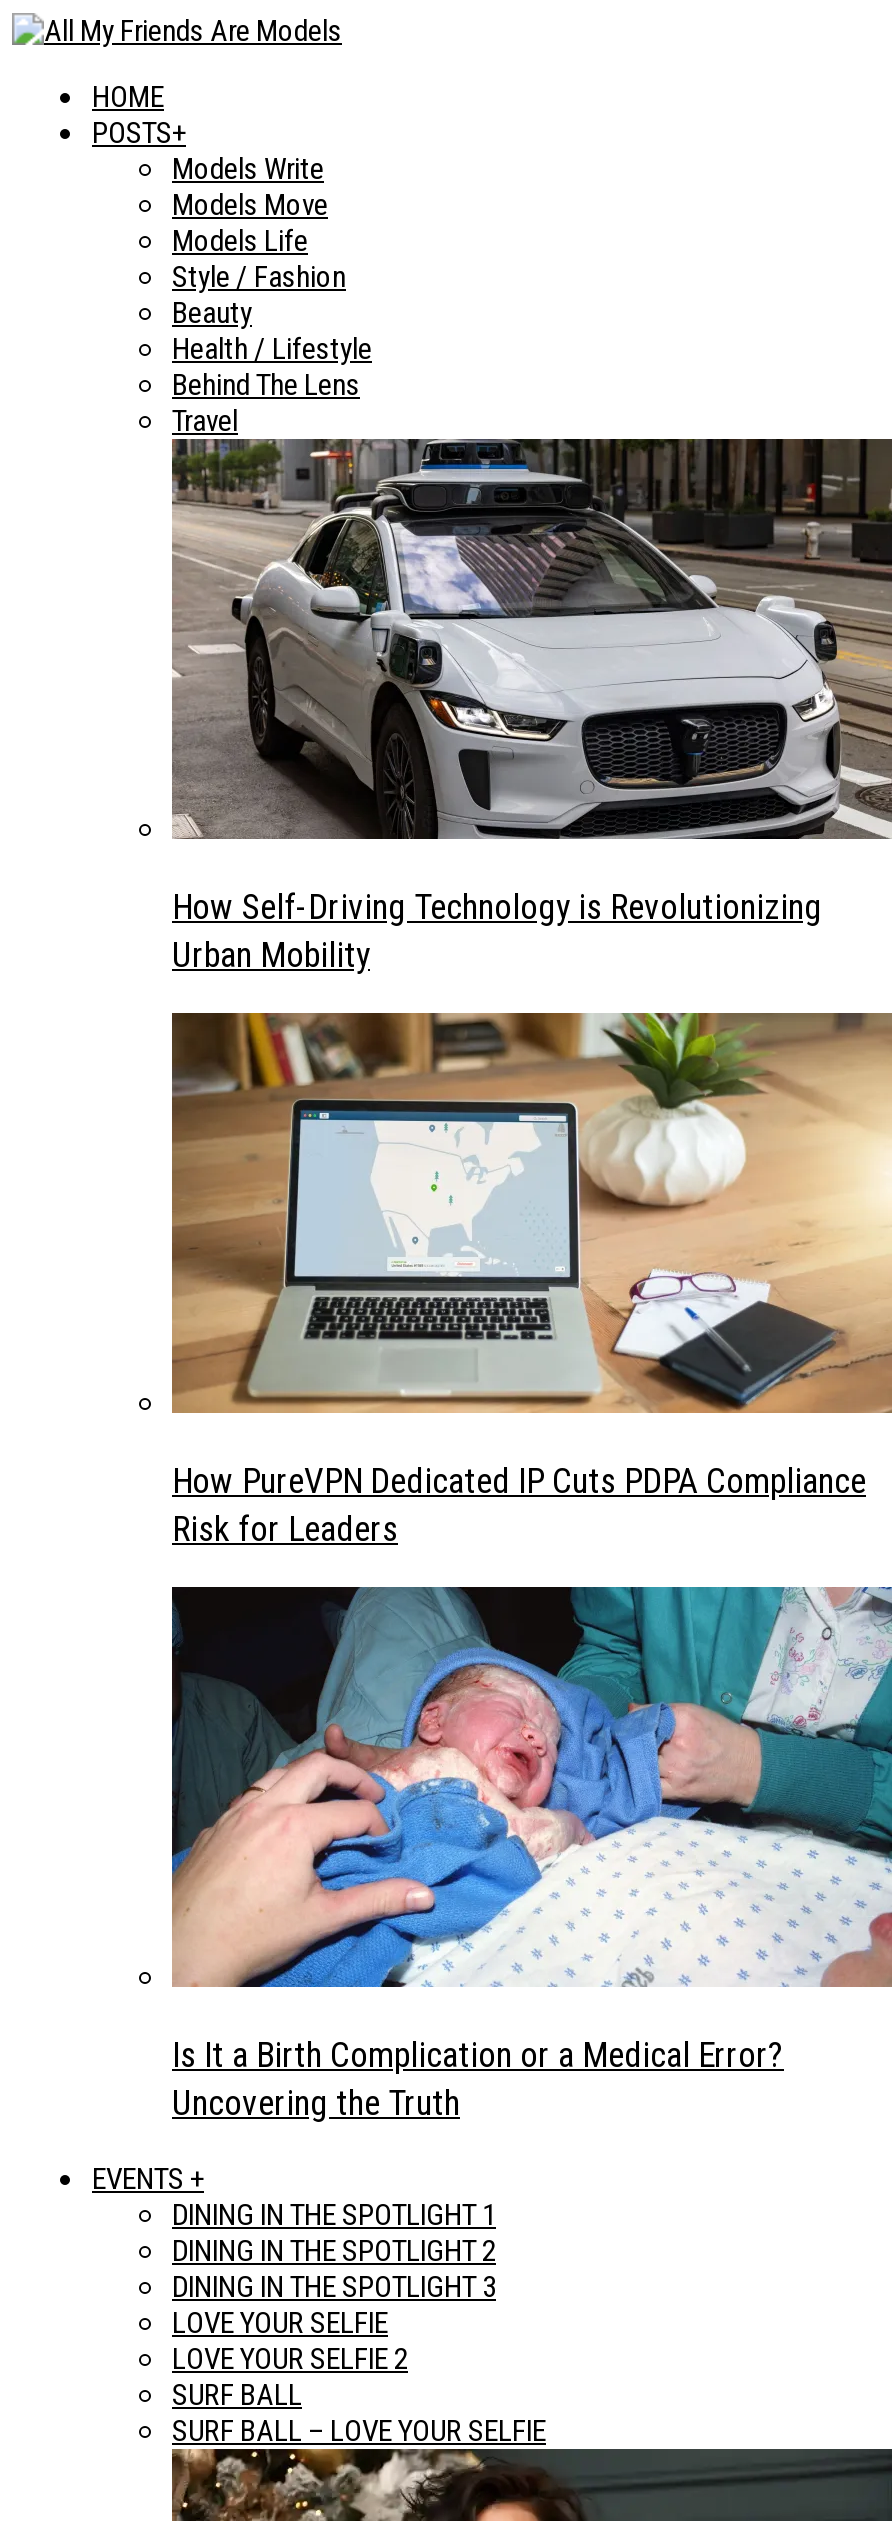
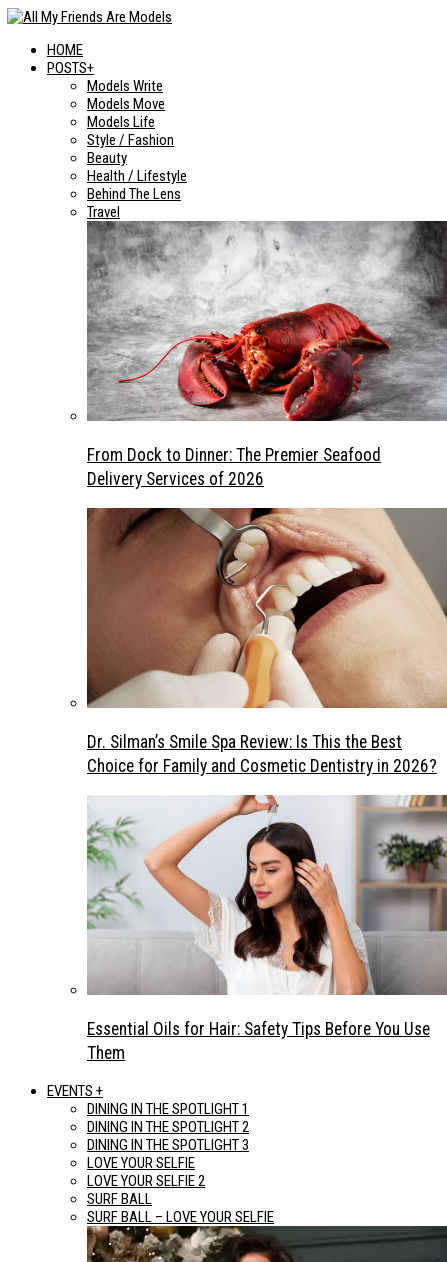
[172,439,886,974] [image] | How Self-Driving Technology is Revolutionizing | Urban Mobility -> [87,221,444,488] [image] | From Dock to Dinner: The Premier Seafood | Delivery Services of 2026
[170,1011,886,1548] [image] | How PureVPN Dedicated IP Cuts PDPA Compliance | Risk for Leaders -> [86,507,444,776] [image] | Dr. Silman’s Smile Spa Review: Is This the Best | Choice for Family and Cosmetic Dentistry in 2026?
[170,1585,886,2122] [image] | Is It a Birth Complication or a Medical Error? | Uncovering the Truth -> [86,794,444,1063] [image] | Essential Oils for Hair: Safety Tips Before You Use | Them

